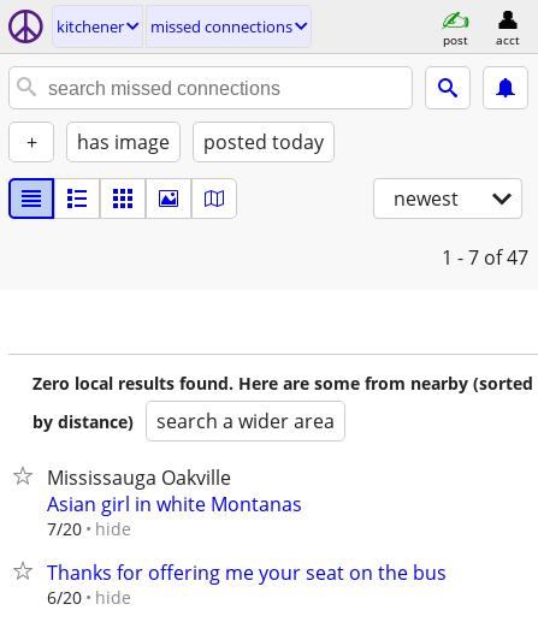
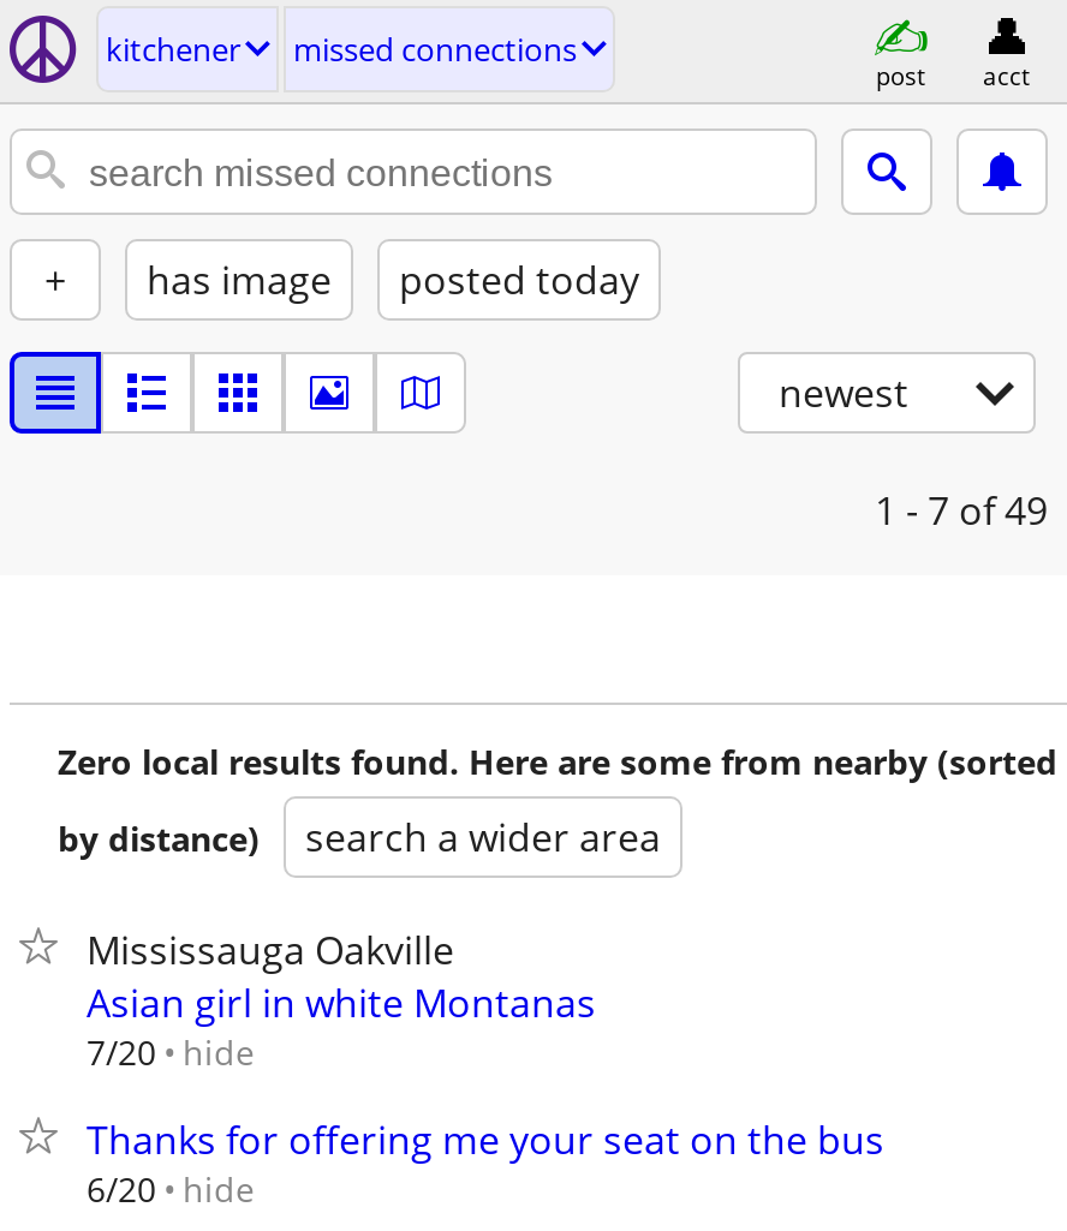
[442,244,528,271] 1 - 7 of 47 -> [875,484,1048,537] 1 - 7 of 49

